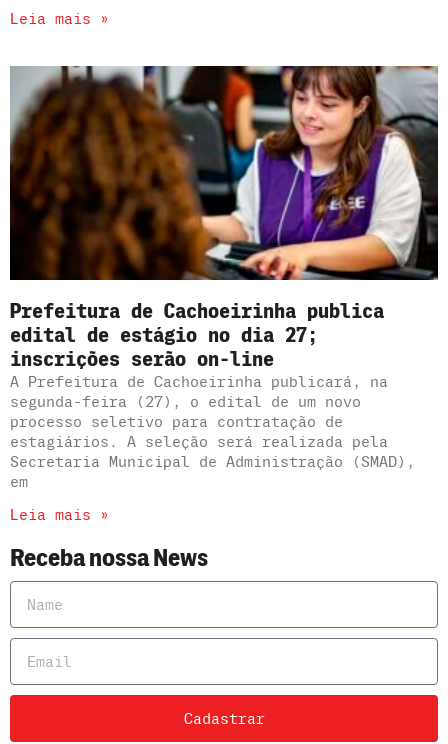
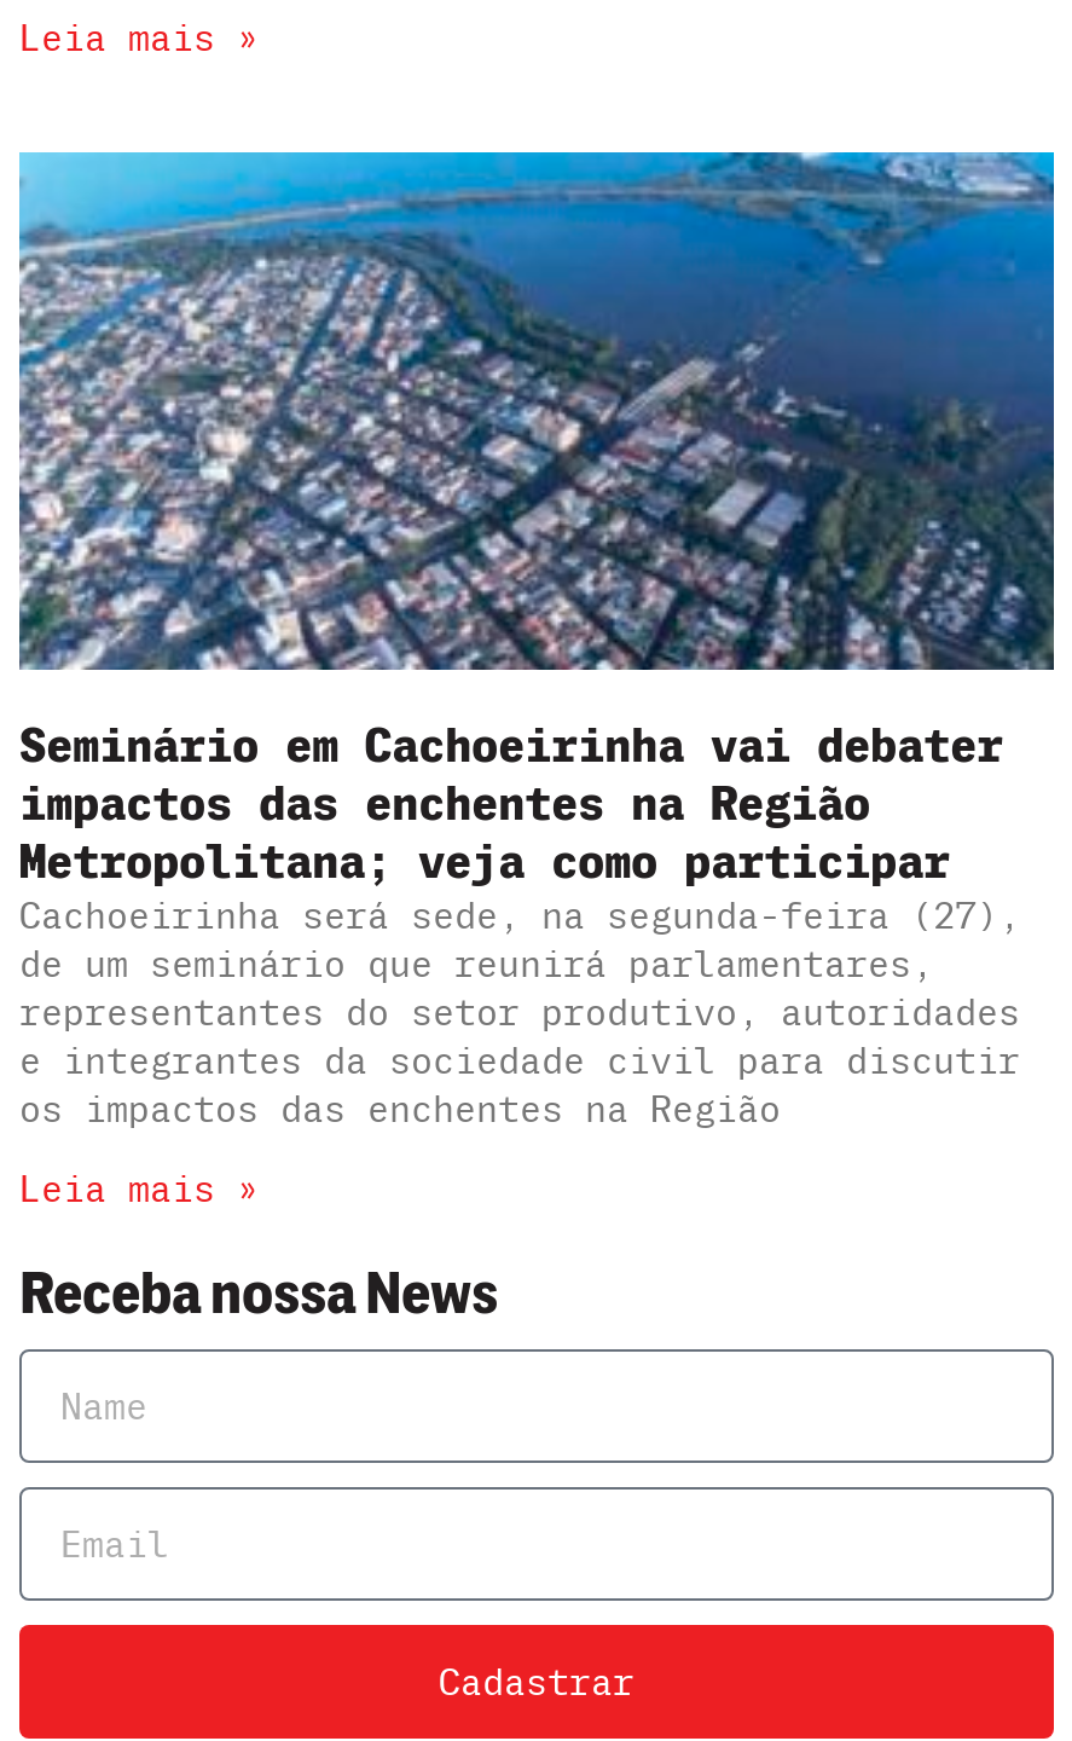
[9,65,439,491] [image] | Prefeitura de Cachoeirinha publica | edital de estágio no dia 27; | inscrições serão on-line | A Prefeitura de Cachoeirinha publicará, na | segunda-feira (27), o edital de um novo | processo seletivo para contratação de | estagiários. A seleção será realizada pela | Secretaria Municipal de Administração (SMAD), | em -> [17,150,1056,1132] [image] | Seminário em Cachoeirinha vai debater | impactos das enchentes na Região | Metropolitana; veja como participar | Cachoeirinha será sede, na segunda-feira (27), | de um seminário que reunirá parlamentares, | representantes do setor produtivo, autoridades | e integrantes da sociedade civil para discutir | os impactos das enchentes na Região

